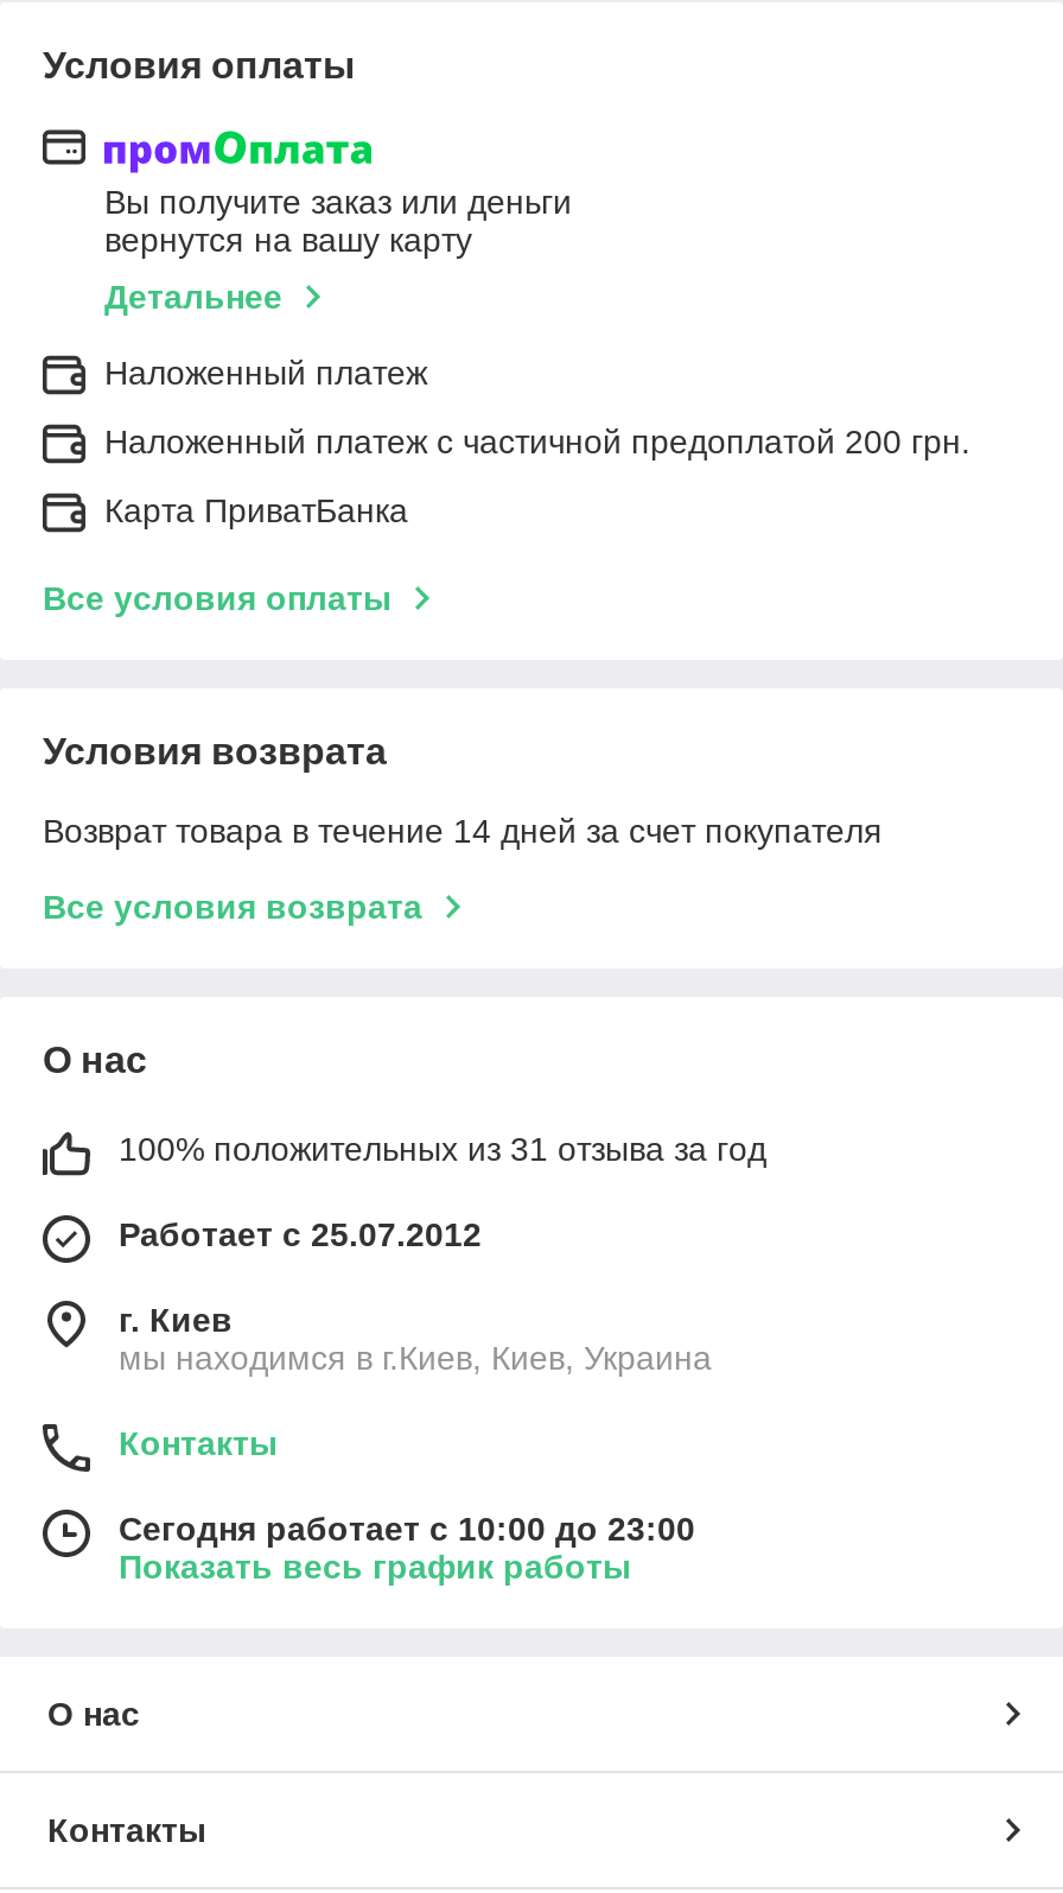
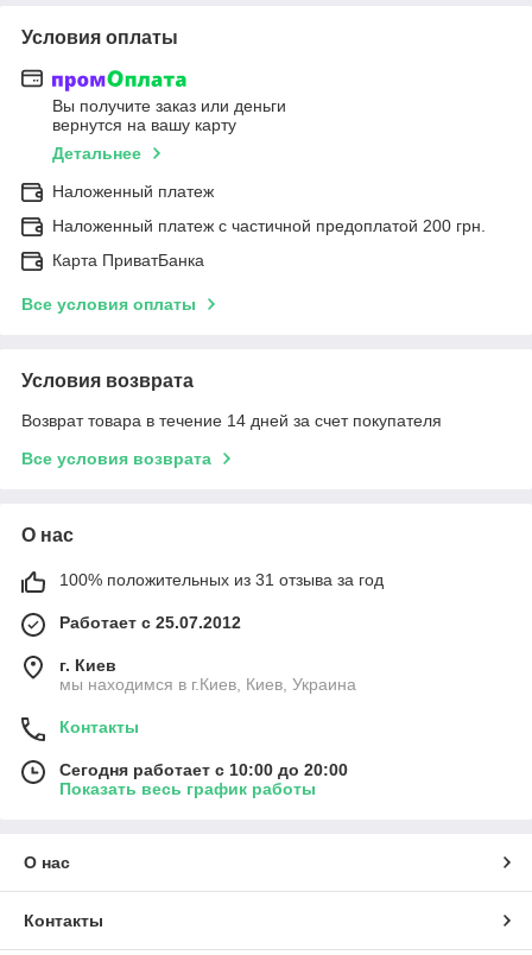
[119,1510,695,1548] Сегодня работает с 10:00 до 23:00 -> [59,760,348,779] Сегодня работает с 10:00 до 20:00

